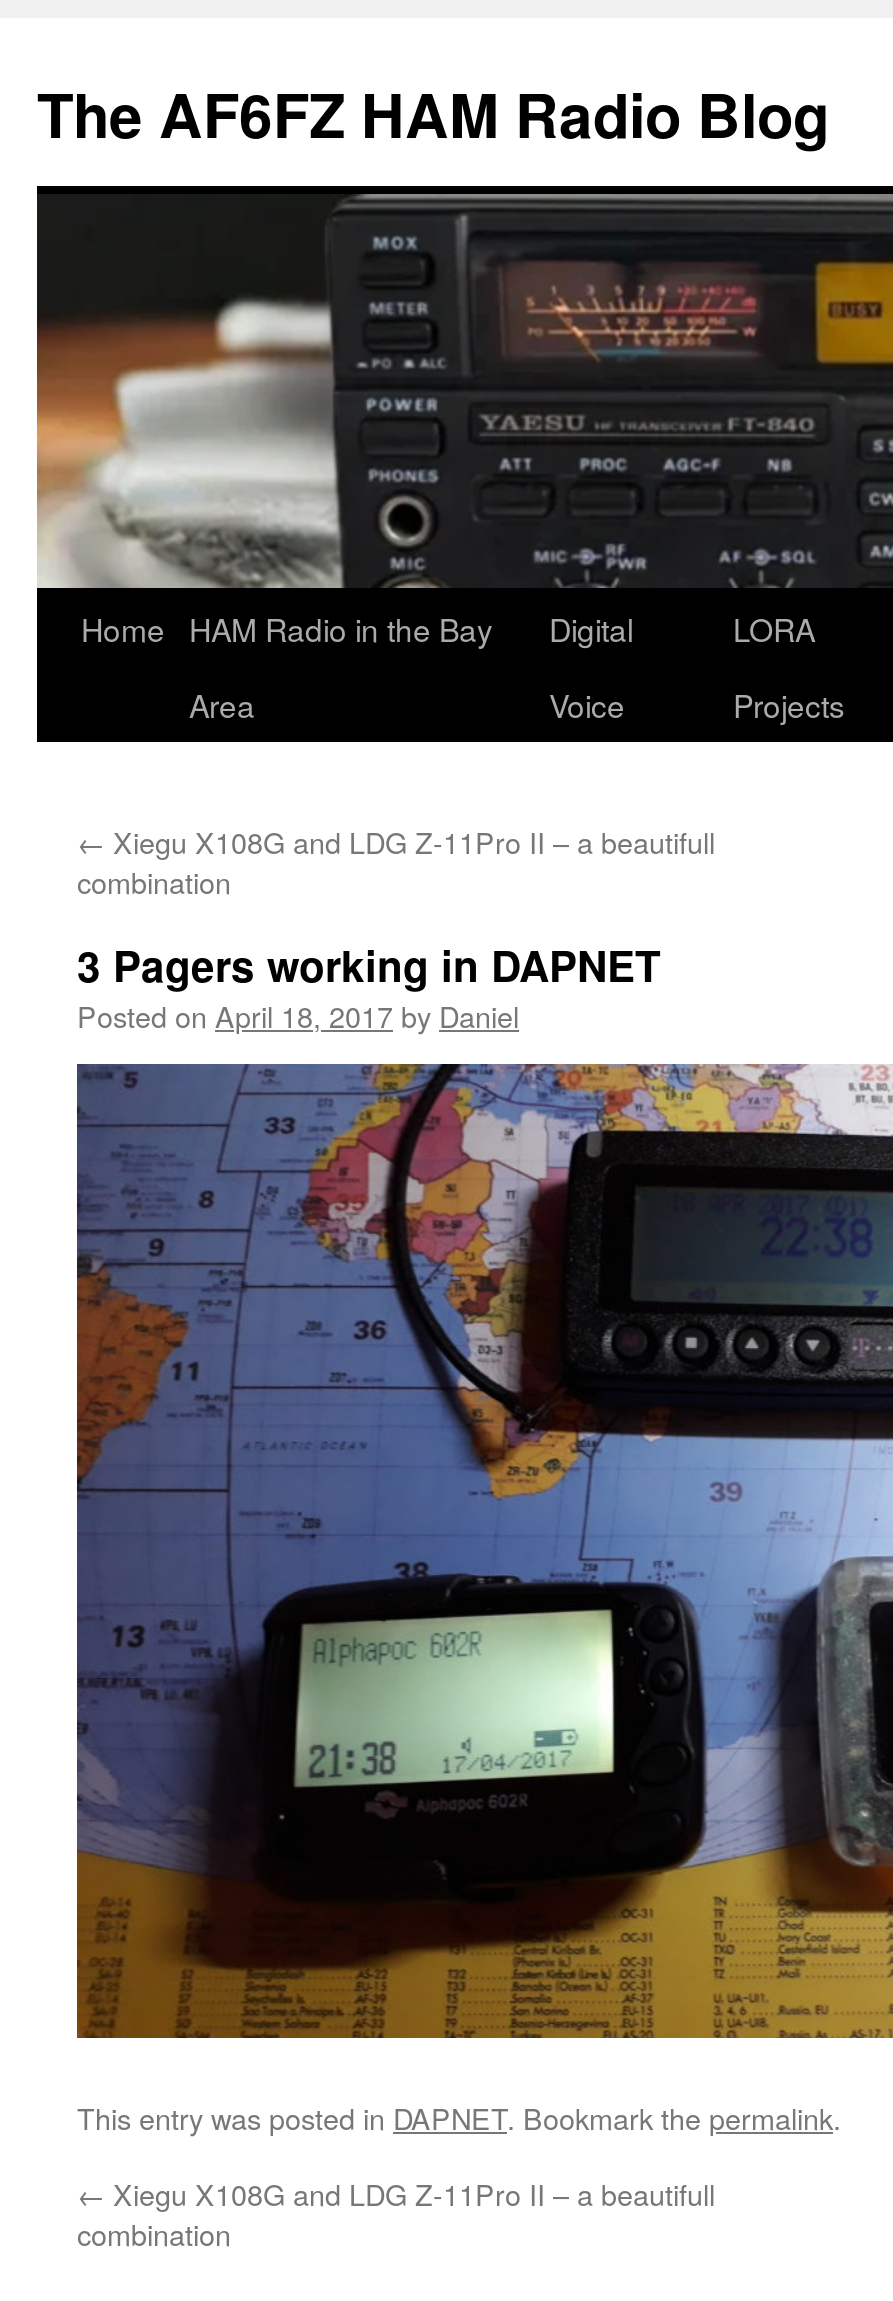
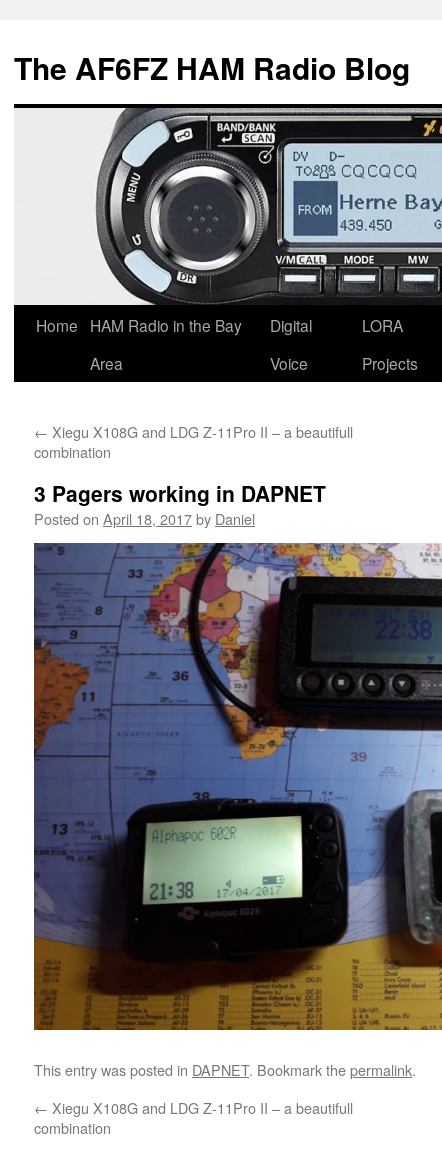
[35,194,887,590] [image] -> [14,107,439,305] [image]

